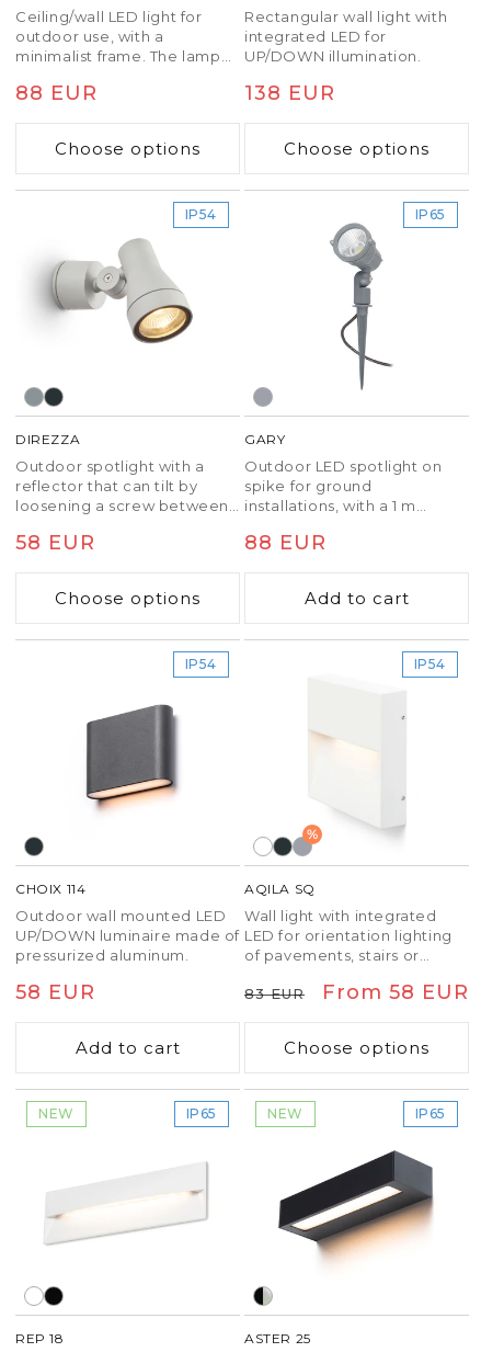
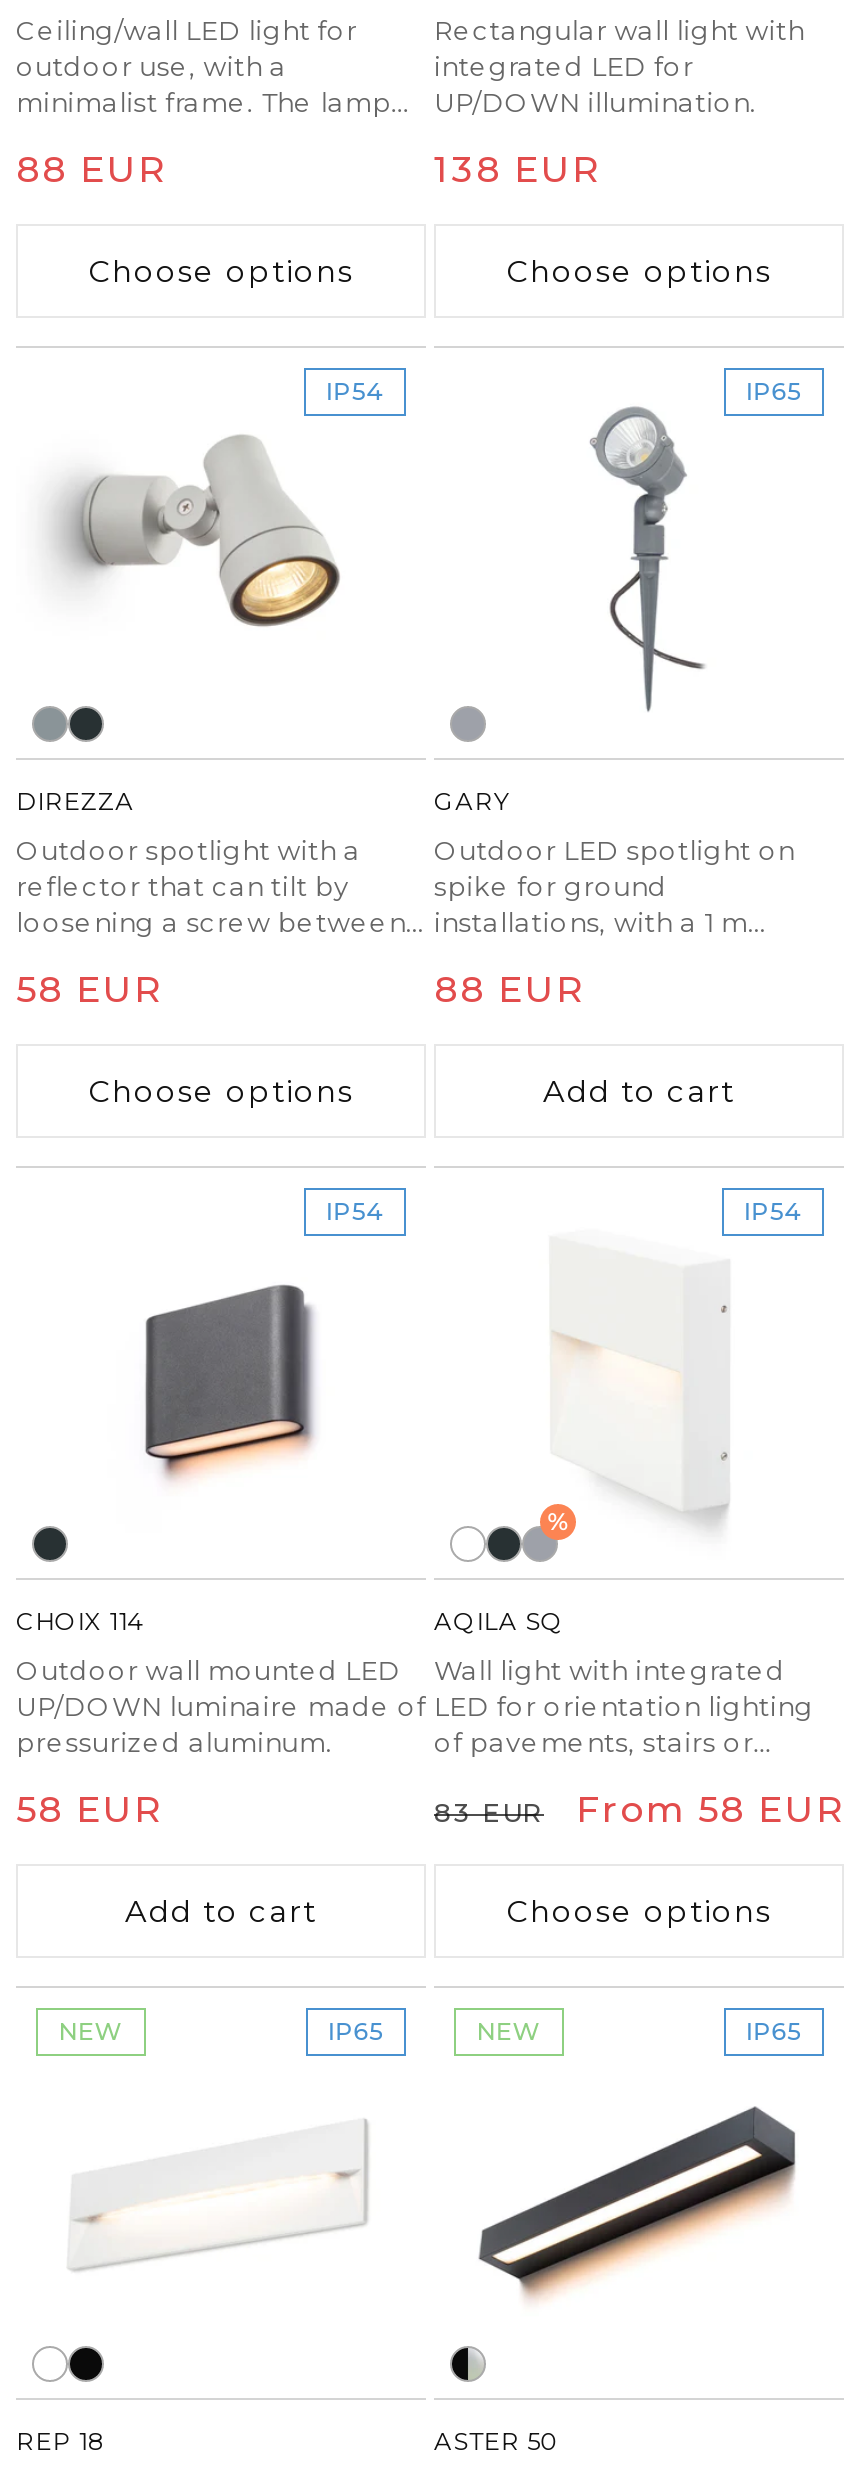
[270,1149,443,1264] [image] -> [478,2100,798,2304] [image]
[244,1330,311,1347] ASTER 25 -> [434,2426,560,2456] ASTER 50

